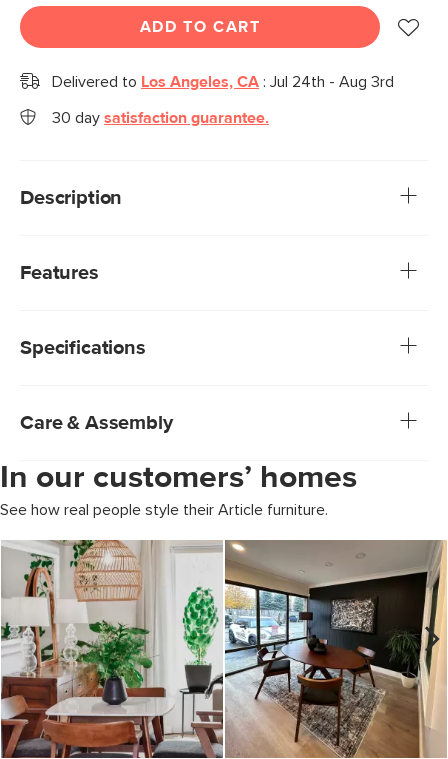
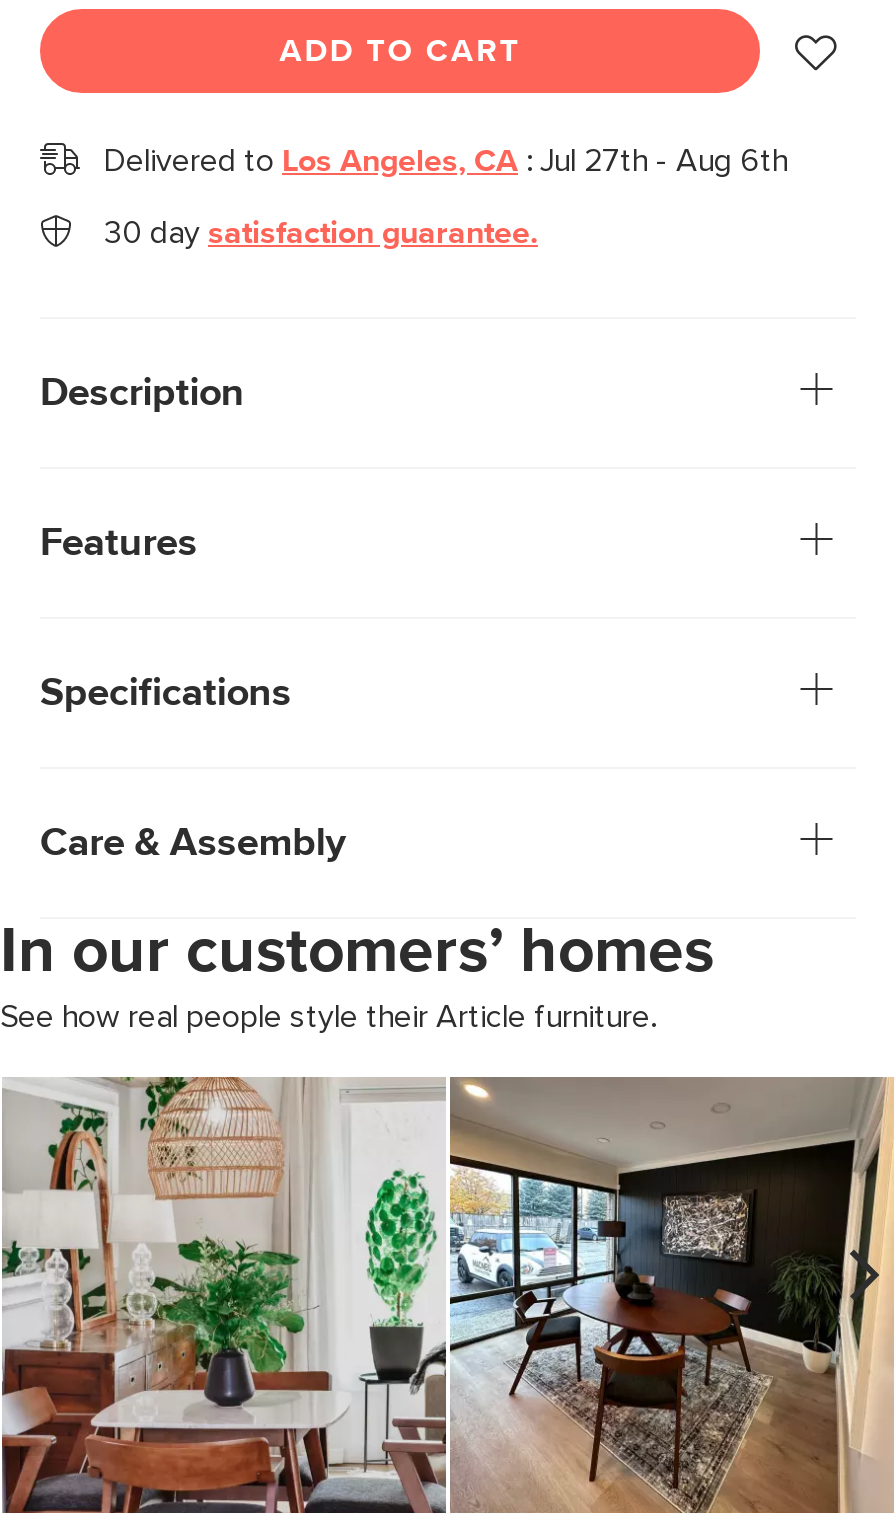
[52,74,394,90] Delivered to Los Angeles, CA: Jul 24th - Aug 3rd -> [104,145,788,177] Delivered to Los Angeles, CA: Jul 27th - Aug 6th

